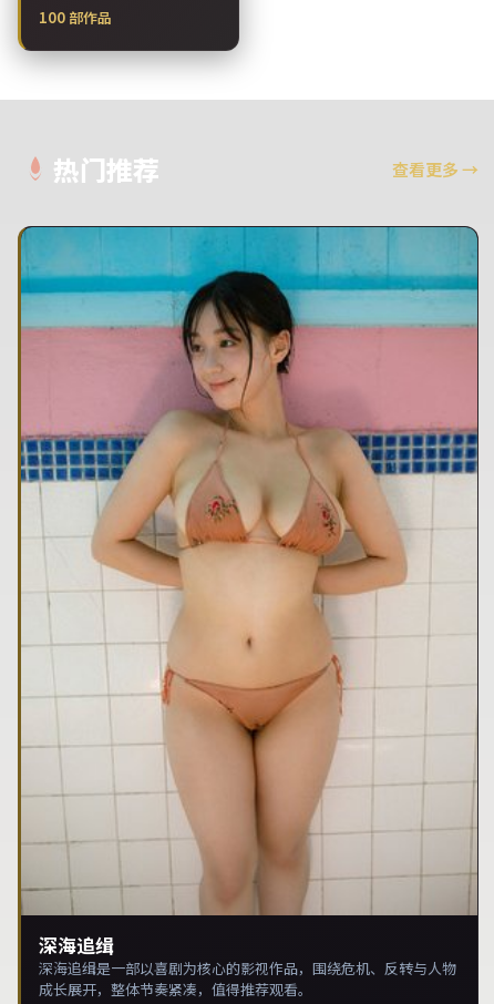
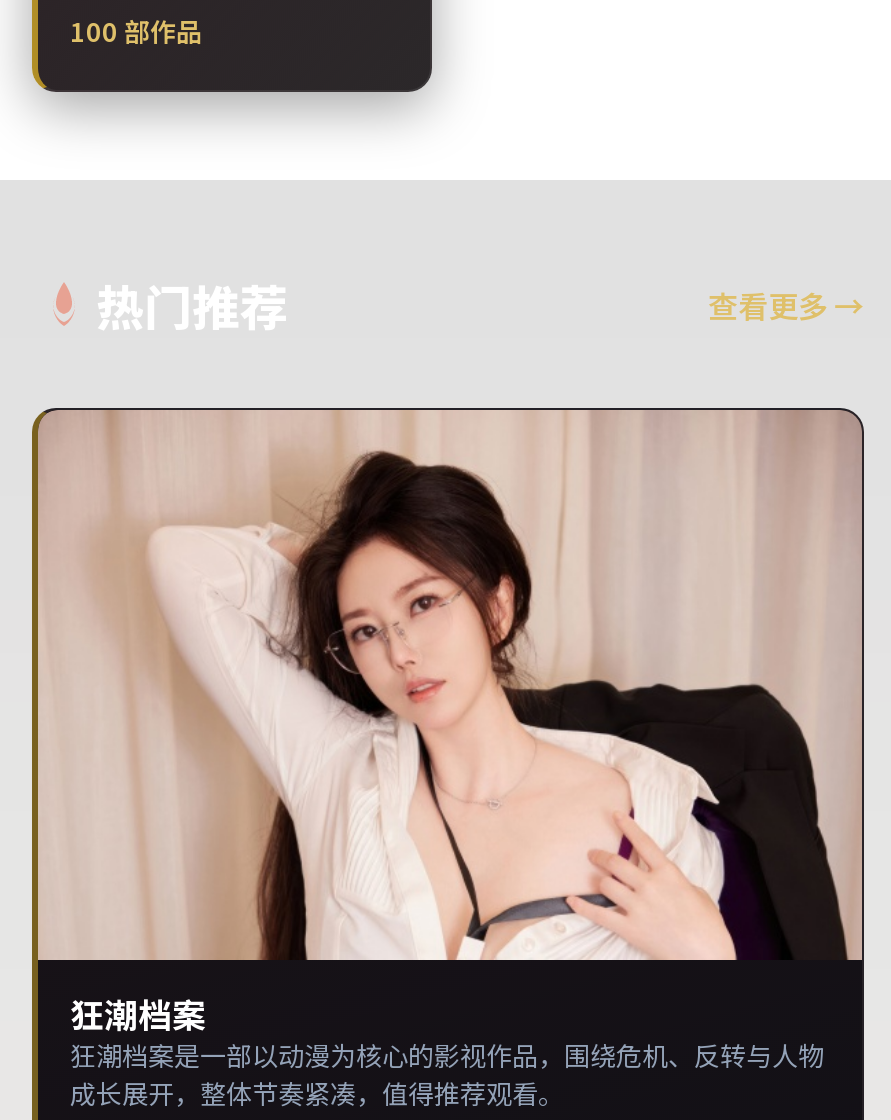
[20,226,478,979] [image] | 深海追缉 | 深海追缉是一部以喜剧为核心的影视作品，围绕危机、反转与人物 -> [38,408,860,1074] [image] | 狂潮档案 | 狂潮档案是一部以动漫为核心的影视作品，围绕危机、反转与人物

